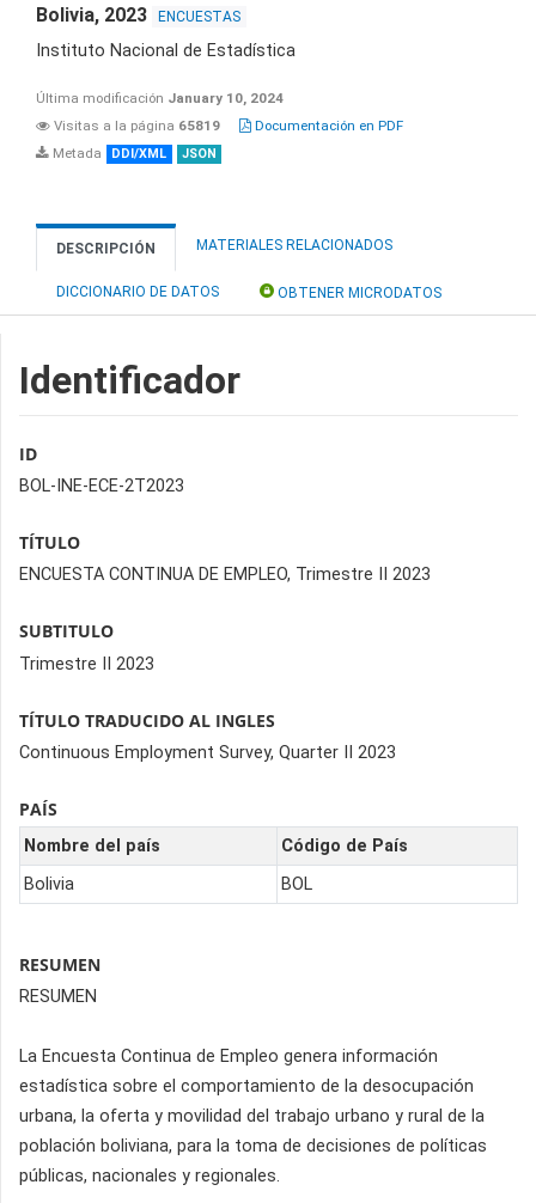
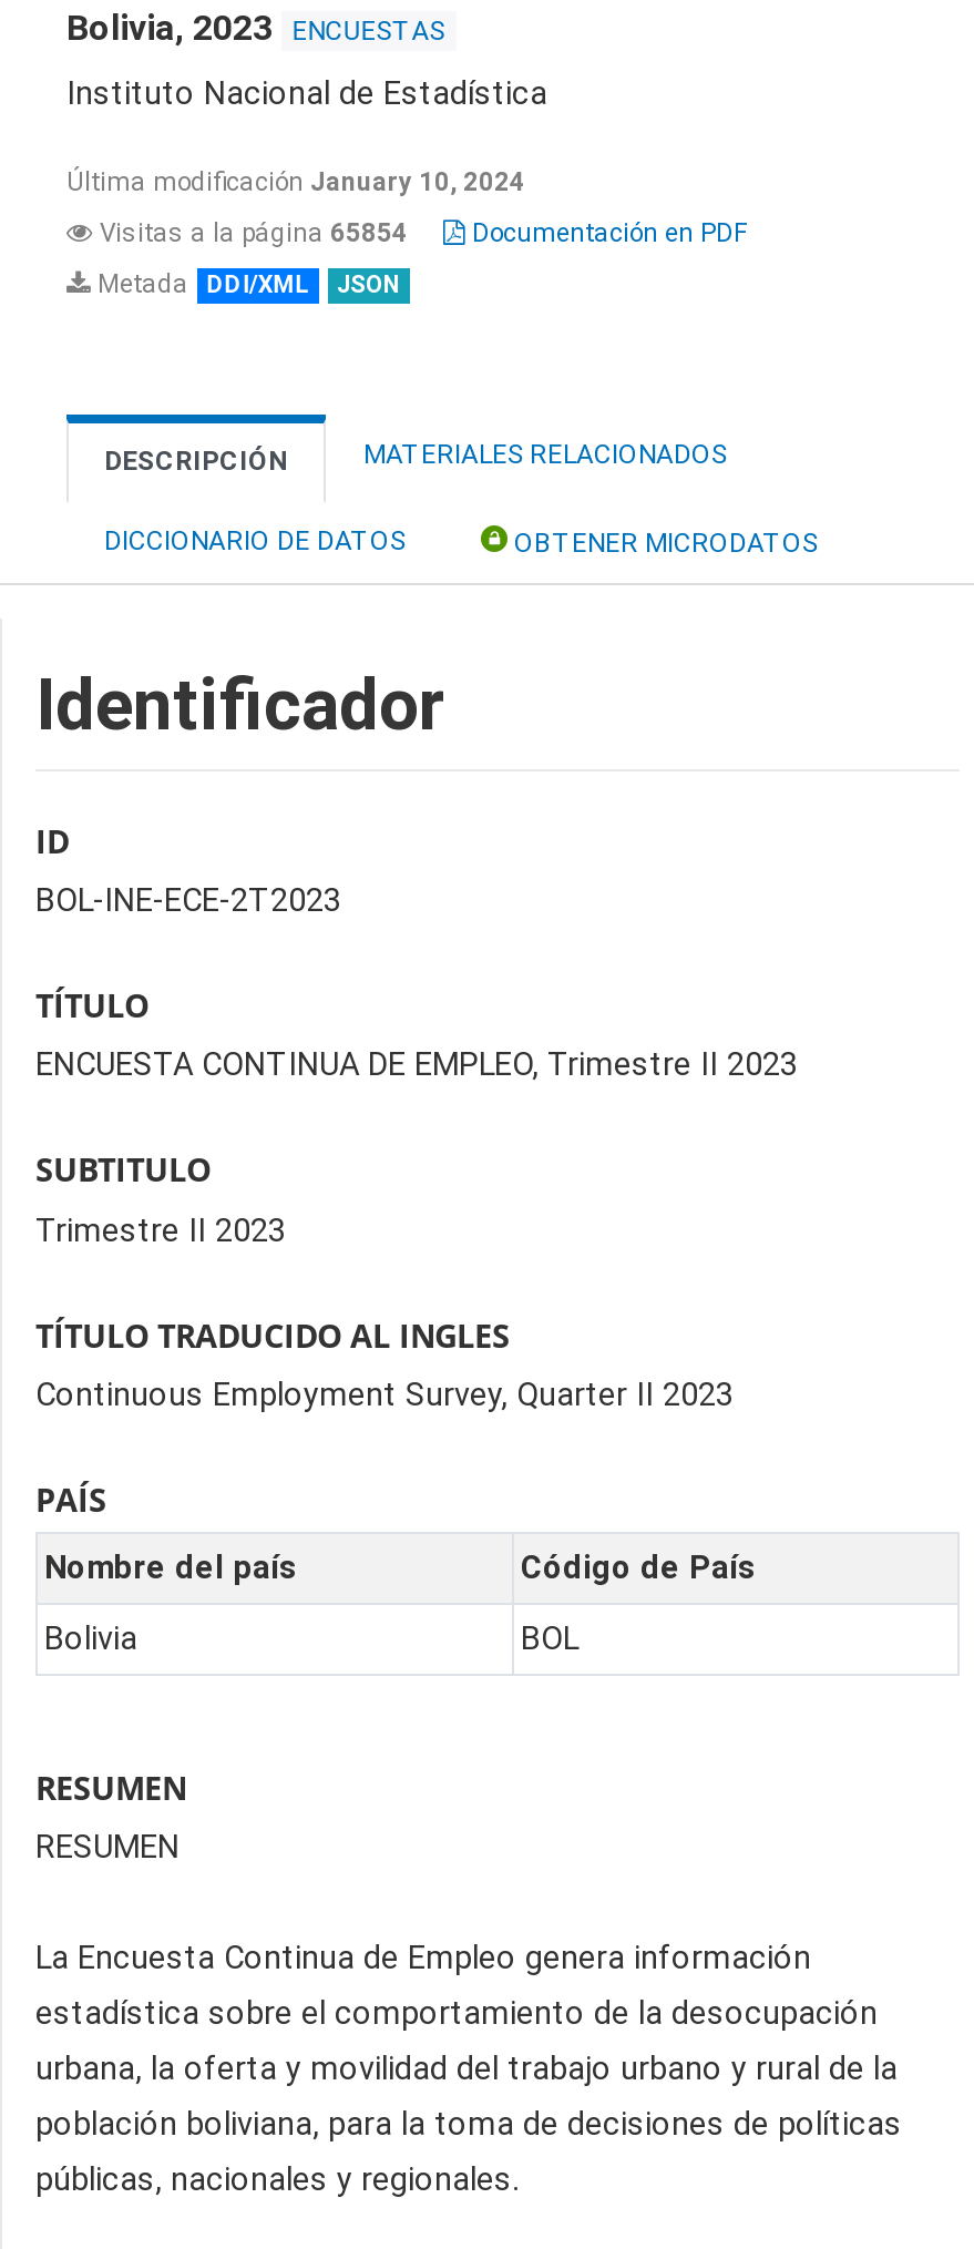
[50,117,220,134] Visitas a la página 65819 -> [93,217,408,248] Visitas a la página 65854

